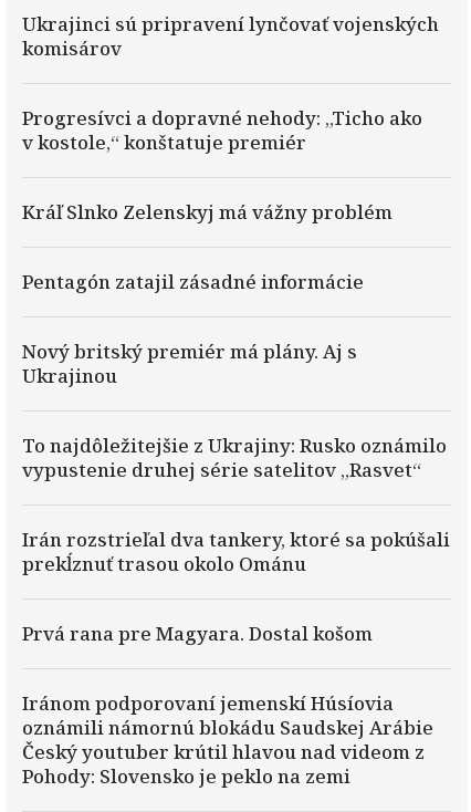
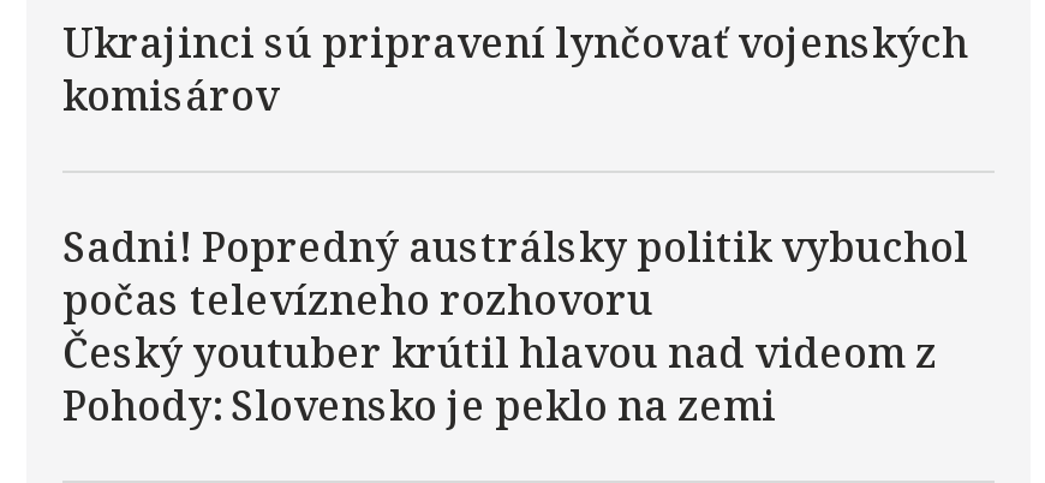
[22,105,450,740] Progresívci a dopravné nehody: „Ticho ako | v kostole,“ konštatuje premiér | Kráľ Slnko Zelenskyj má vážny problém | Pentagón zatajil zásadné informácie | Nový britský premiér má plány. Aj s | Ukrajinou | To najdôležitejšie z Ukrajiny: Rusko oznámilo | vypustenie druhej série satelitov „Rasvet“ | Irán rozstrieľal dva tankery, ktoré sa pokúšali | prekĺznuť trasou okolo Ománu | Prvá rana pre Magyara. Dostal košom | Iránom podporovaní jemenskí Húsíovia | oznámili námornú blokádu Saudskej Arábie -> [62,219,968,327] Sadni! Popredný austrálsky politik vybuchol | počas televízneho rozhovoru

